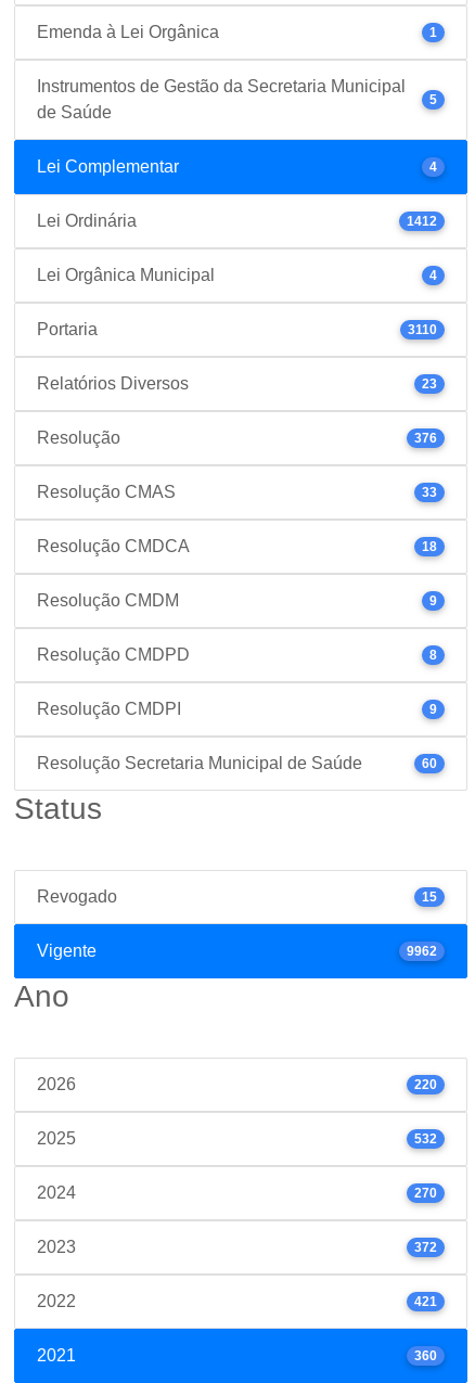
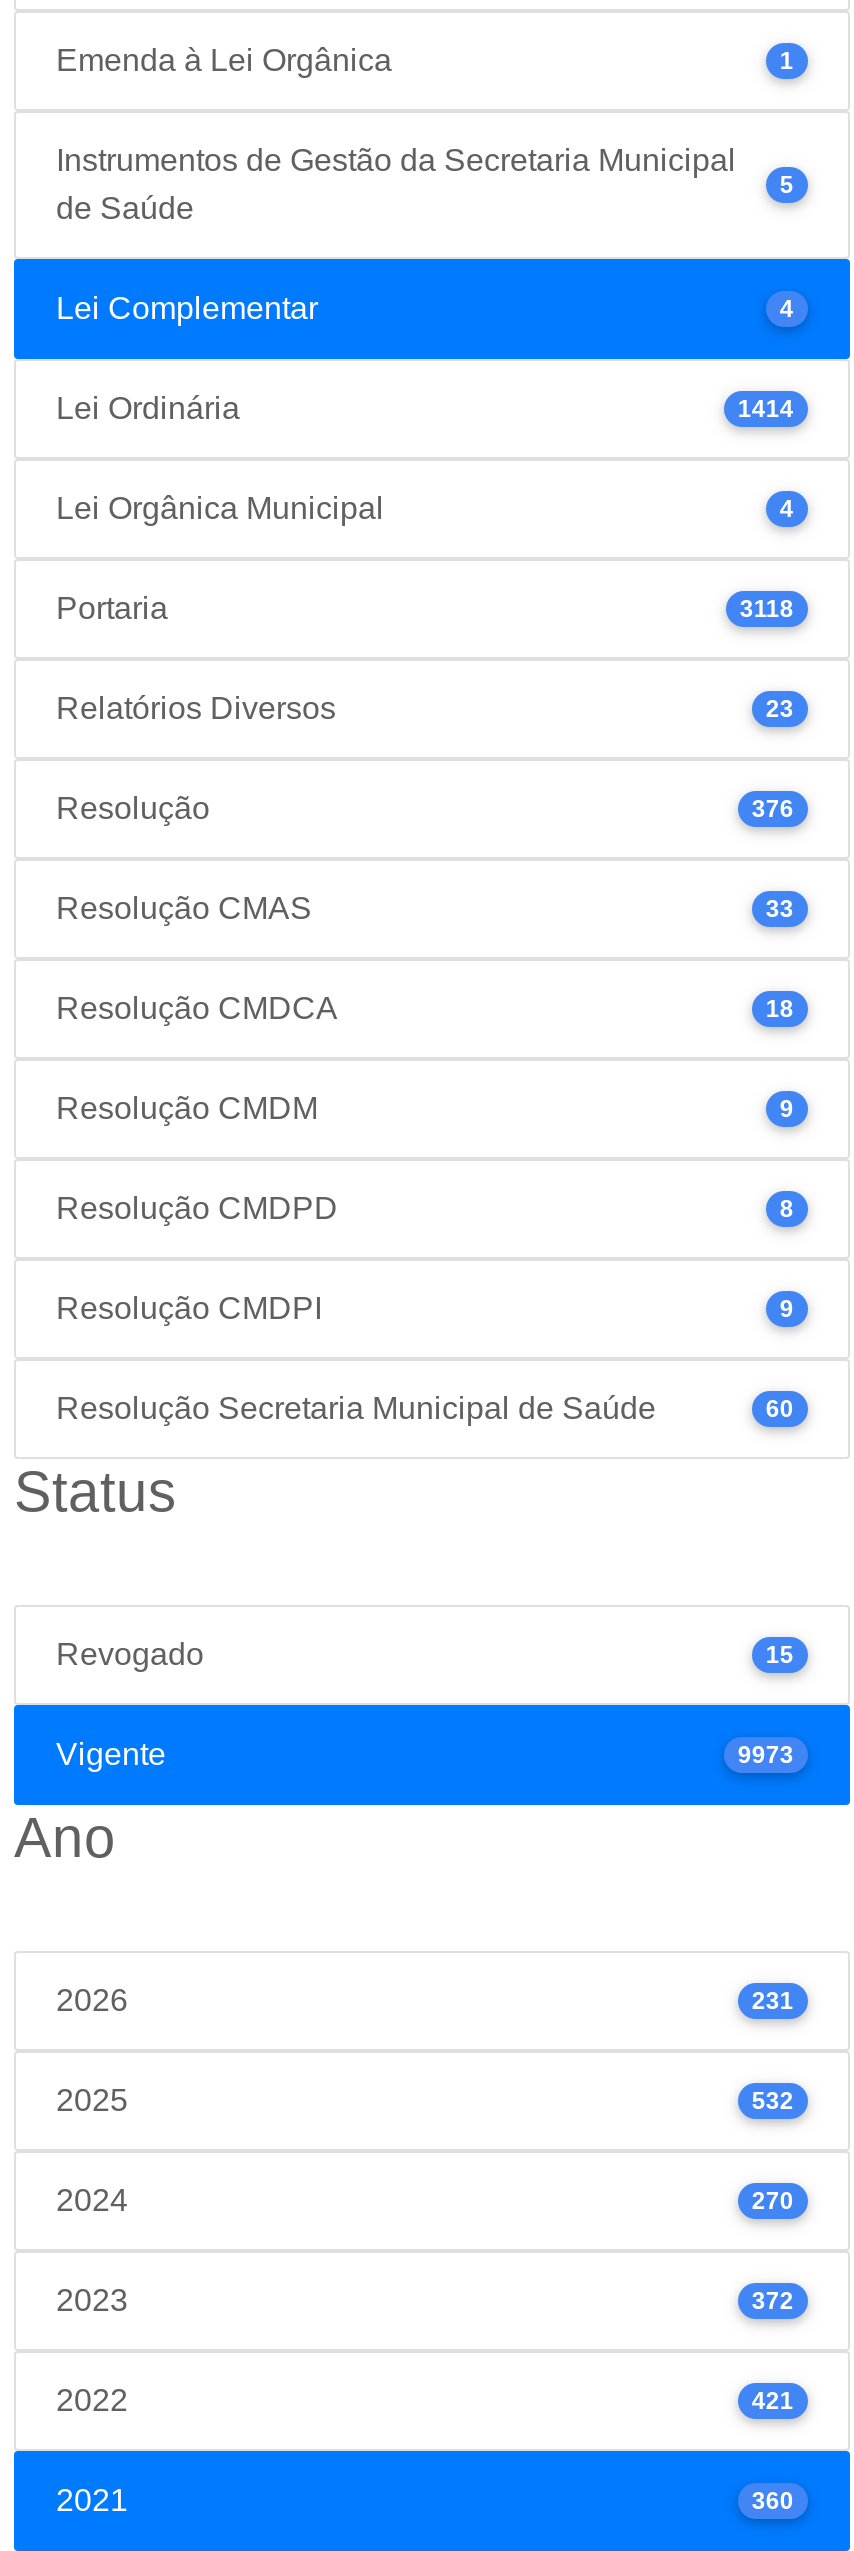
[406,213,437,228] 1412 -> [738,394,794,422] 1414
[408,322,437,337] 3110 -> [740,594,794,622] 3118
[406,943,437,958] 9962 -> [738,1740,794,1768] 9973
[414,1077,437,1092] 220 -> [752,1986,794,2014] 231

